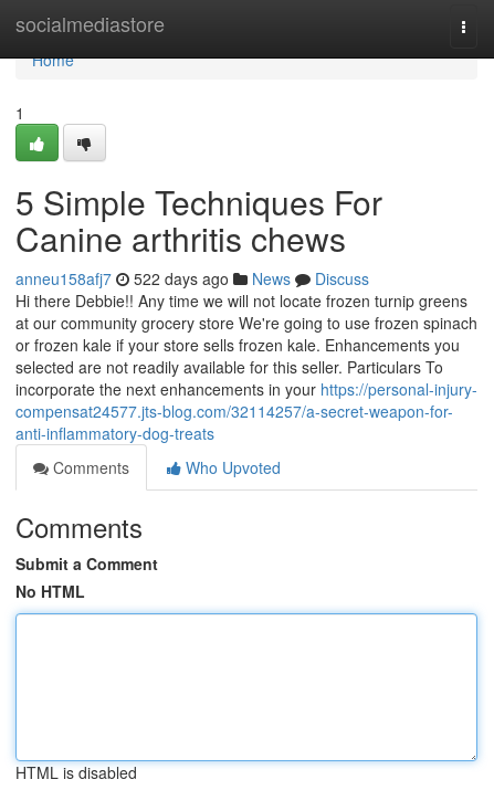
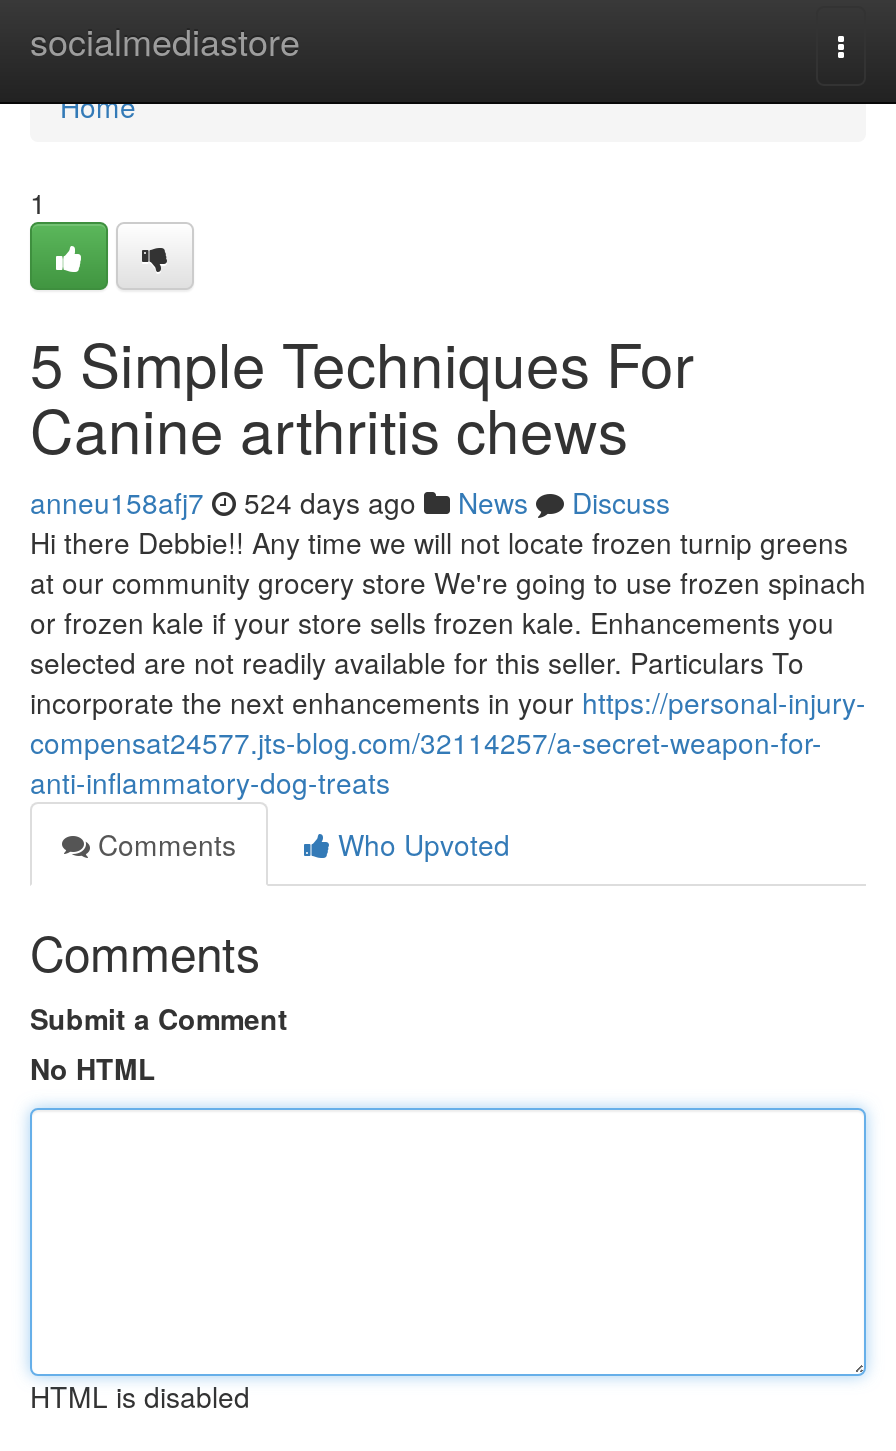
[15,267,369,289] anneu158afj7 522 days ago News Discuss -> [30,482,670,522] anneu158afj7 524 days ago News Discuss

